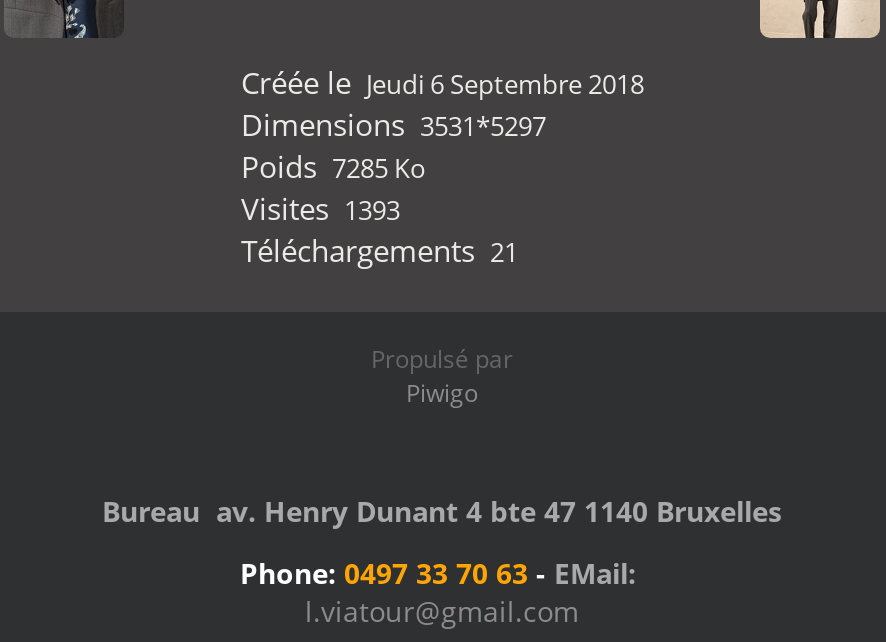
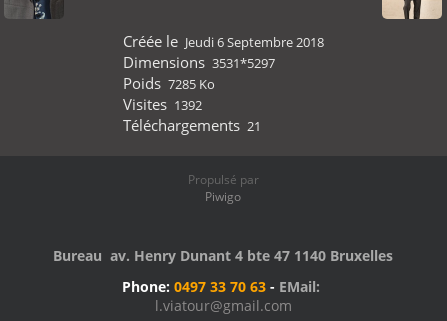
[241,188,400,228] Visites 1393 -> [122,94,202,114] Visites 1392

